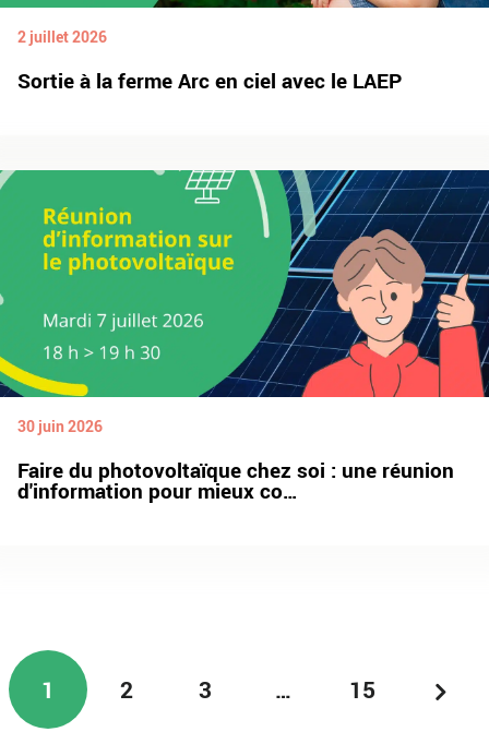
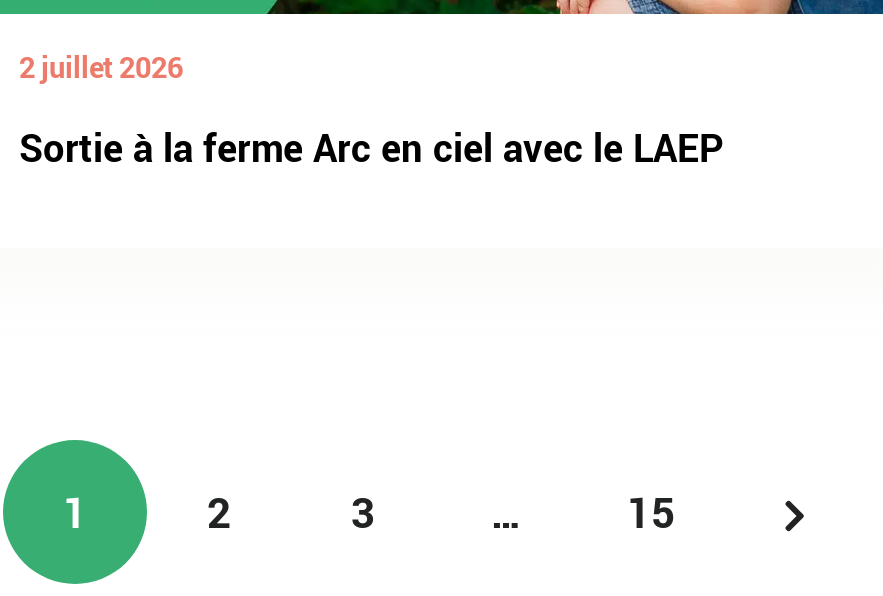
[3,169,486,505] [image] | 30 juin 2026 | Faire du photovoltaïque chez soi : une réunion | d'information pour mieux co… -> none

